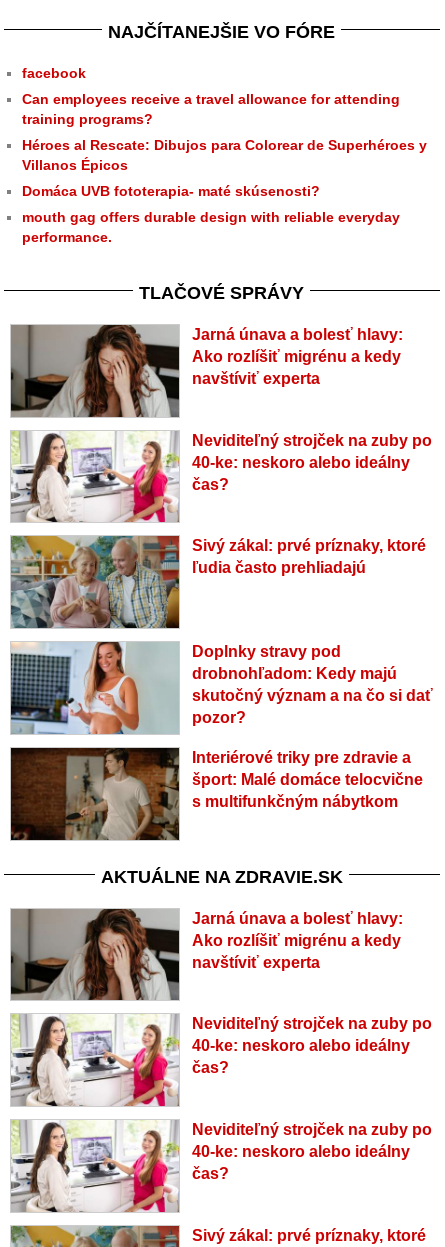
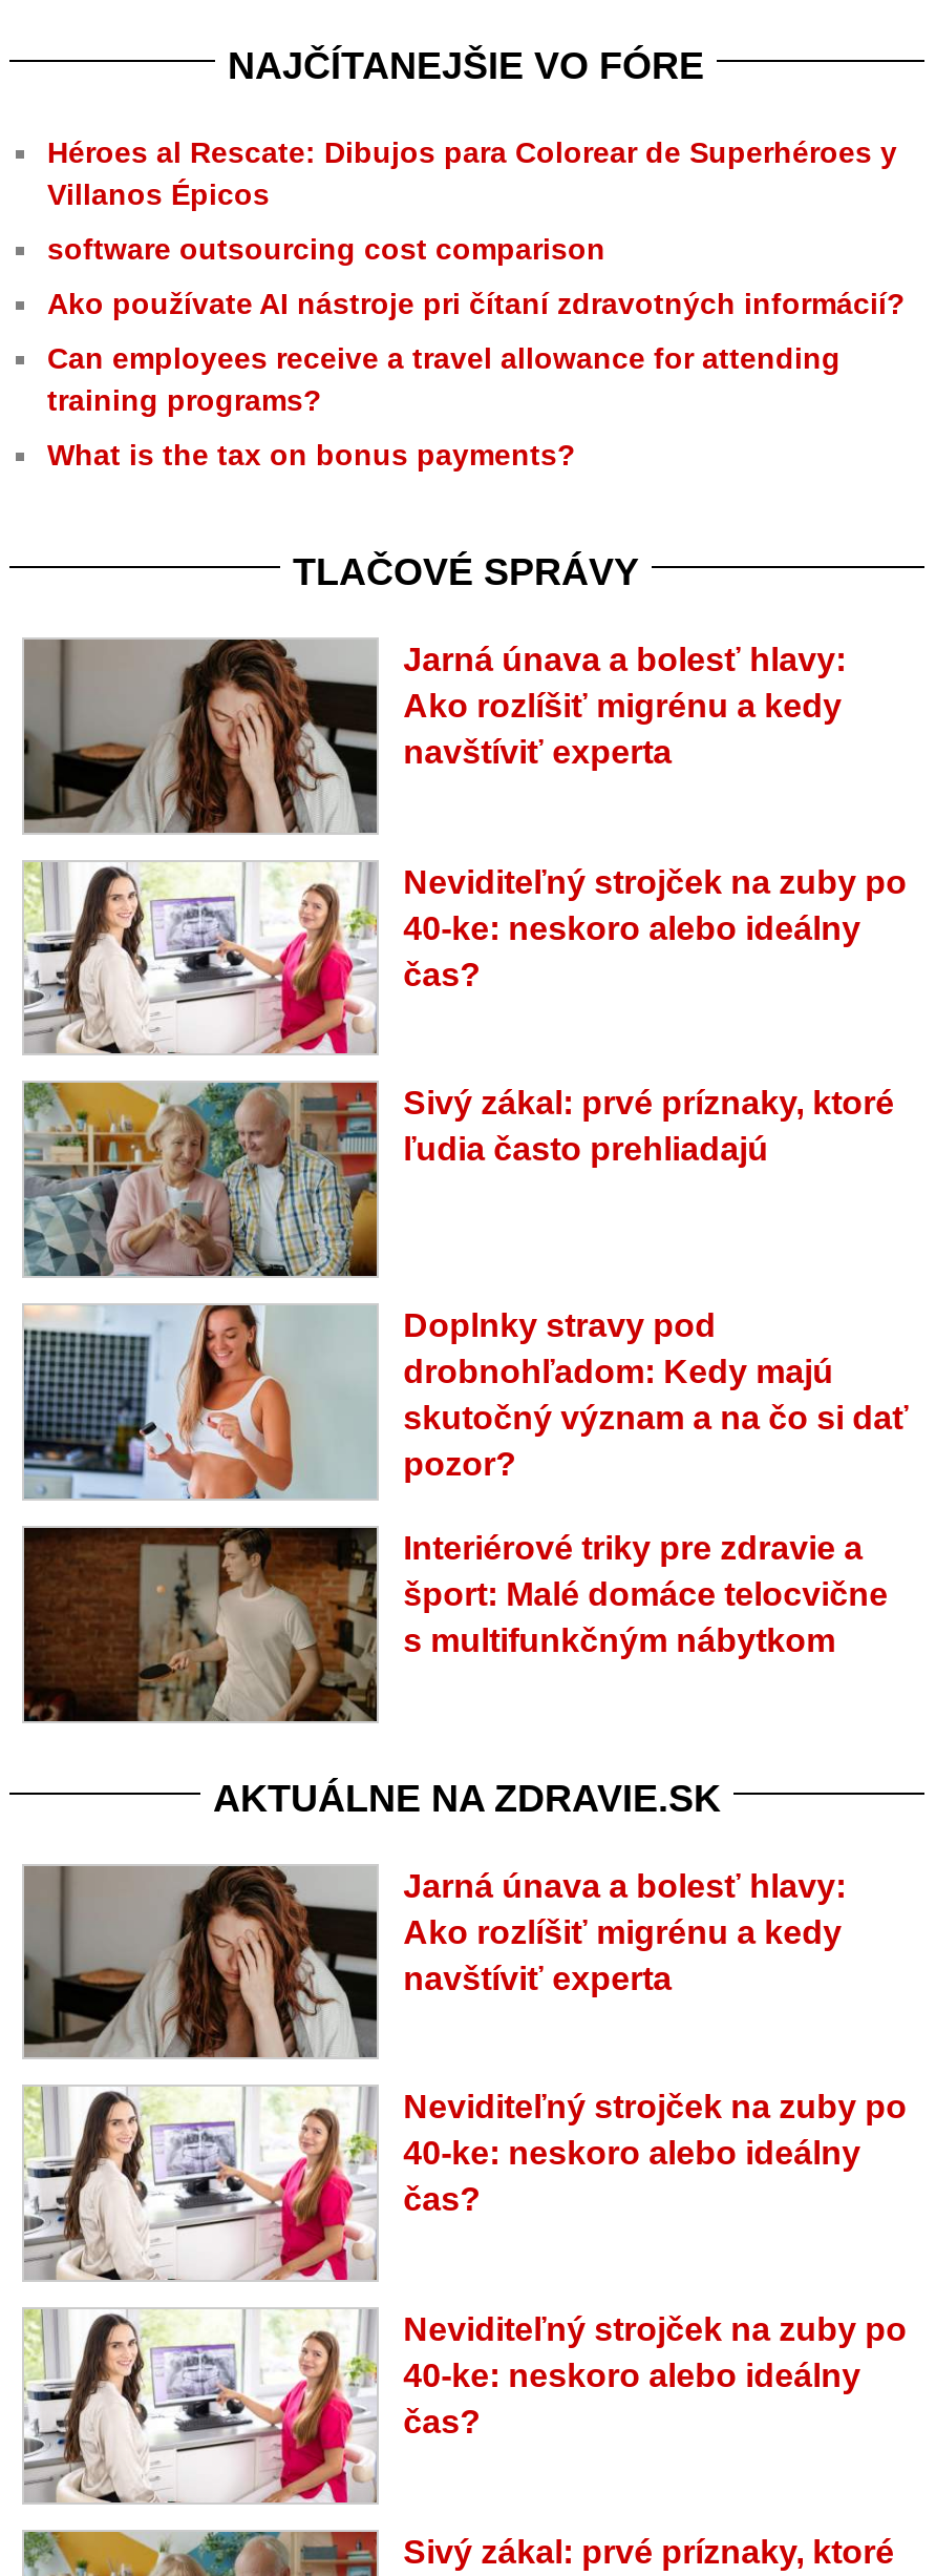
[22,65,86,81] facebook -> [47,232,906,320] software outsourcing cost comparison | Ako používate AI nástroje pri čítaní zdravotných informácií?
moved [22,91,400,127] -> [47,341,841,417]: Can employees receive a travel allowance for attending | training programs?
moved [22,137,427,173] -> [47,135,897,211]: Héroes al Rescate: Dibujos para Colorear de Superhéroes y | Villanos Épicos
[22,183,400,245] Domáca UVB fototerapia- maté skúsenosti? | mouth gag offers durable design with reliable everyday | performance. -> [47,438,576,471] What is the tax on bonus payments?

